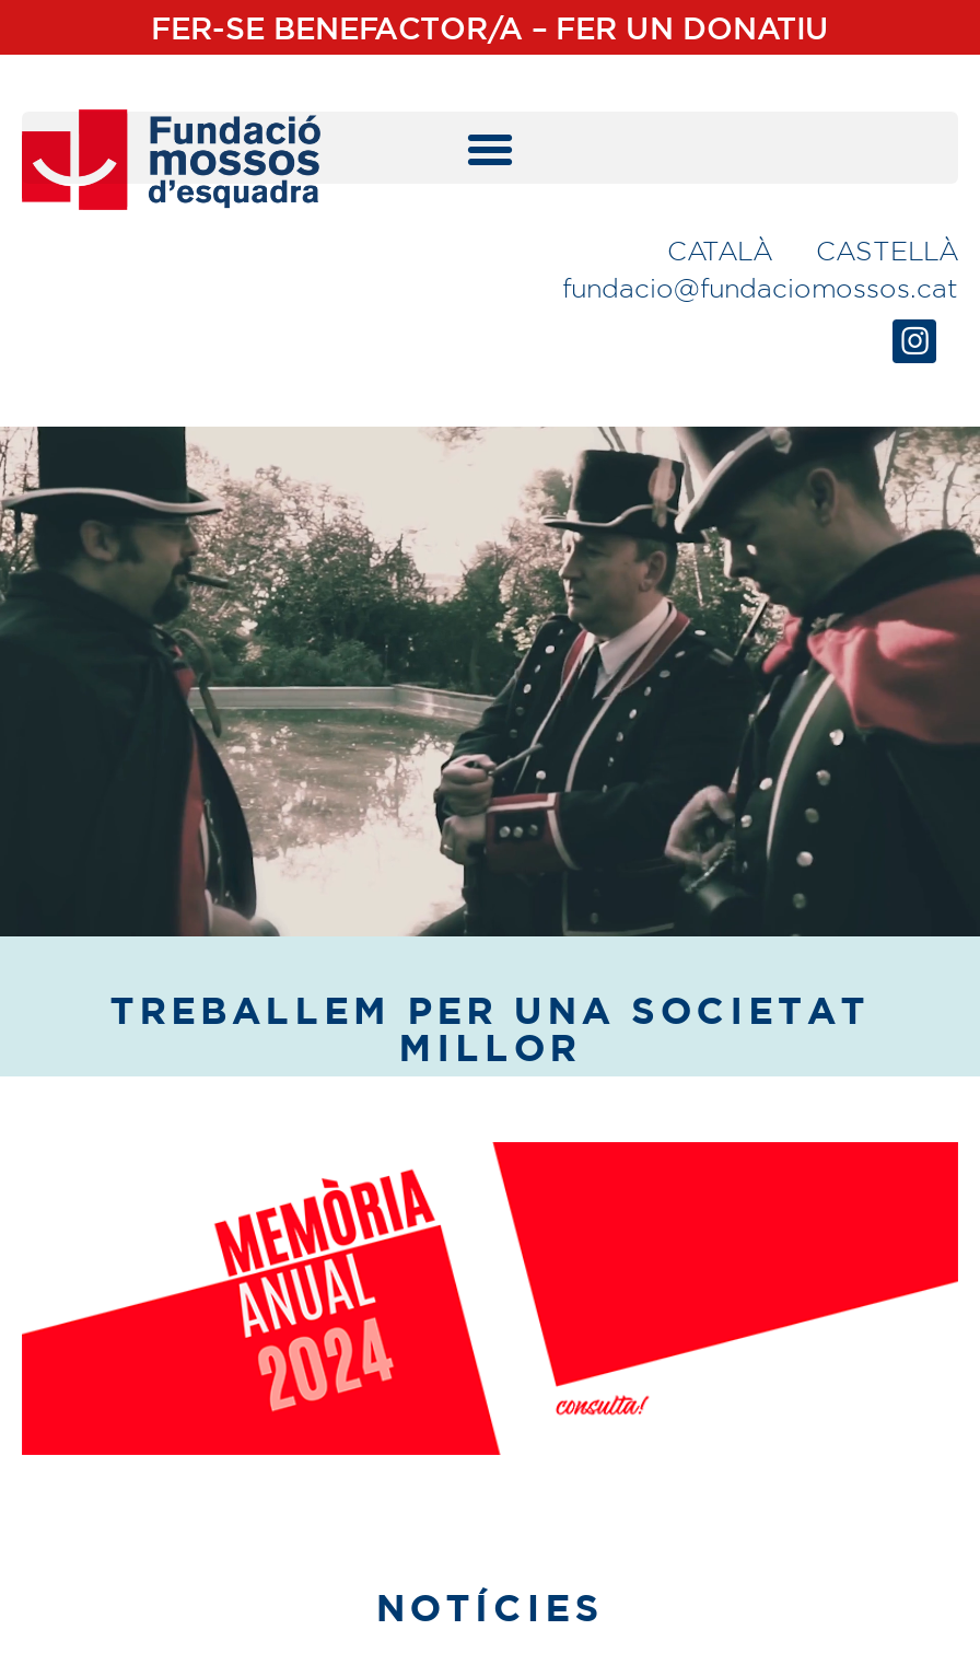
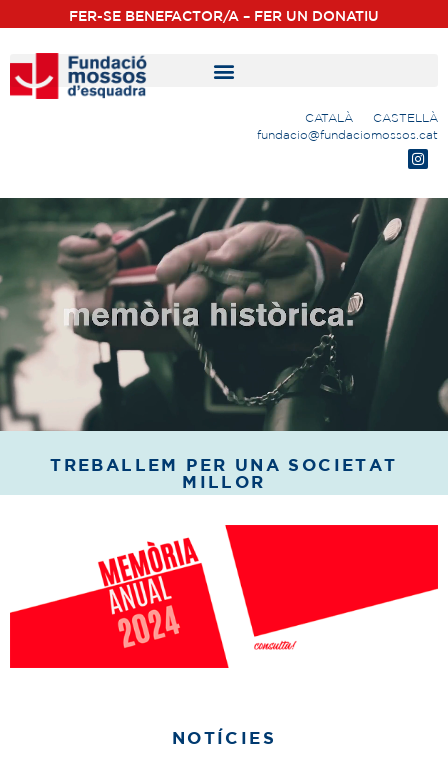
[7,427,973,939] [image] -> [3,197,445,432] [image]

